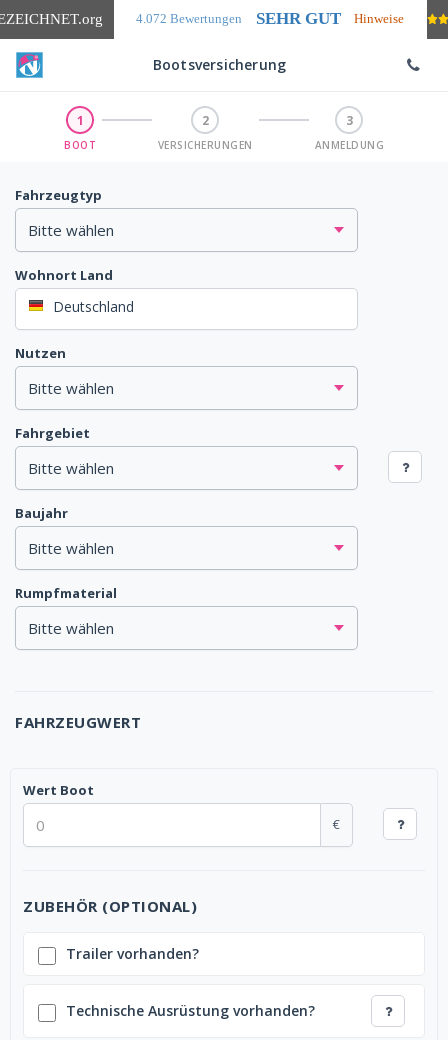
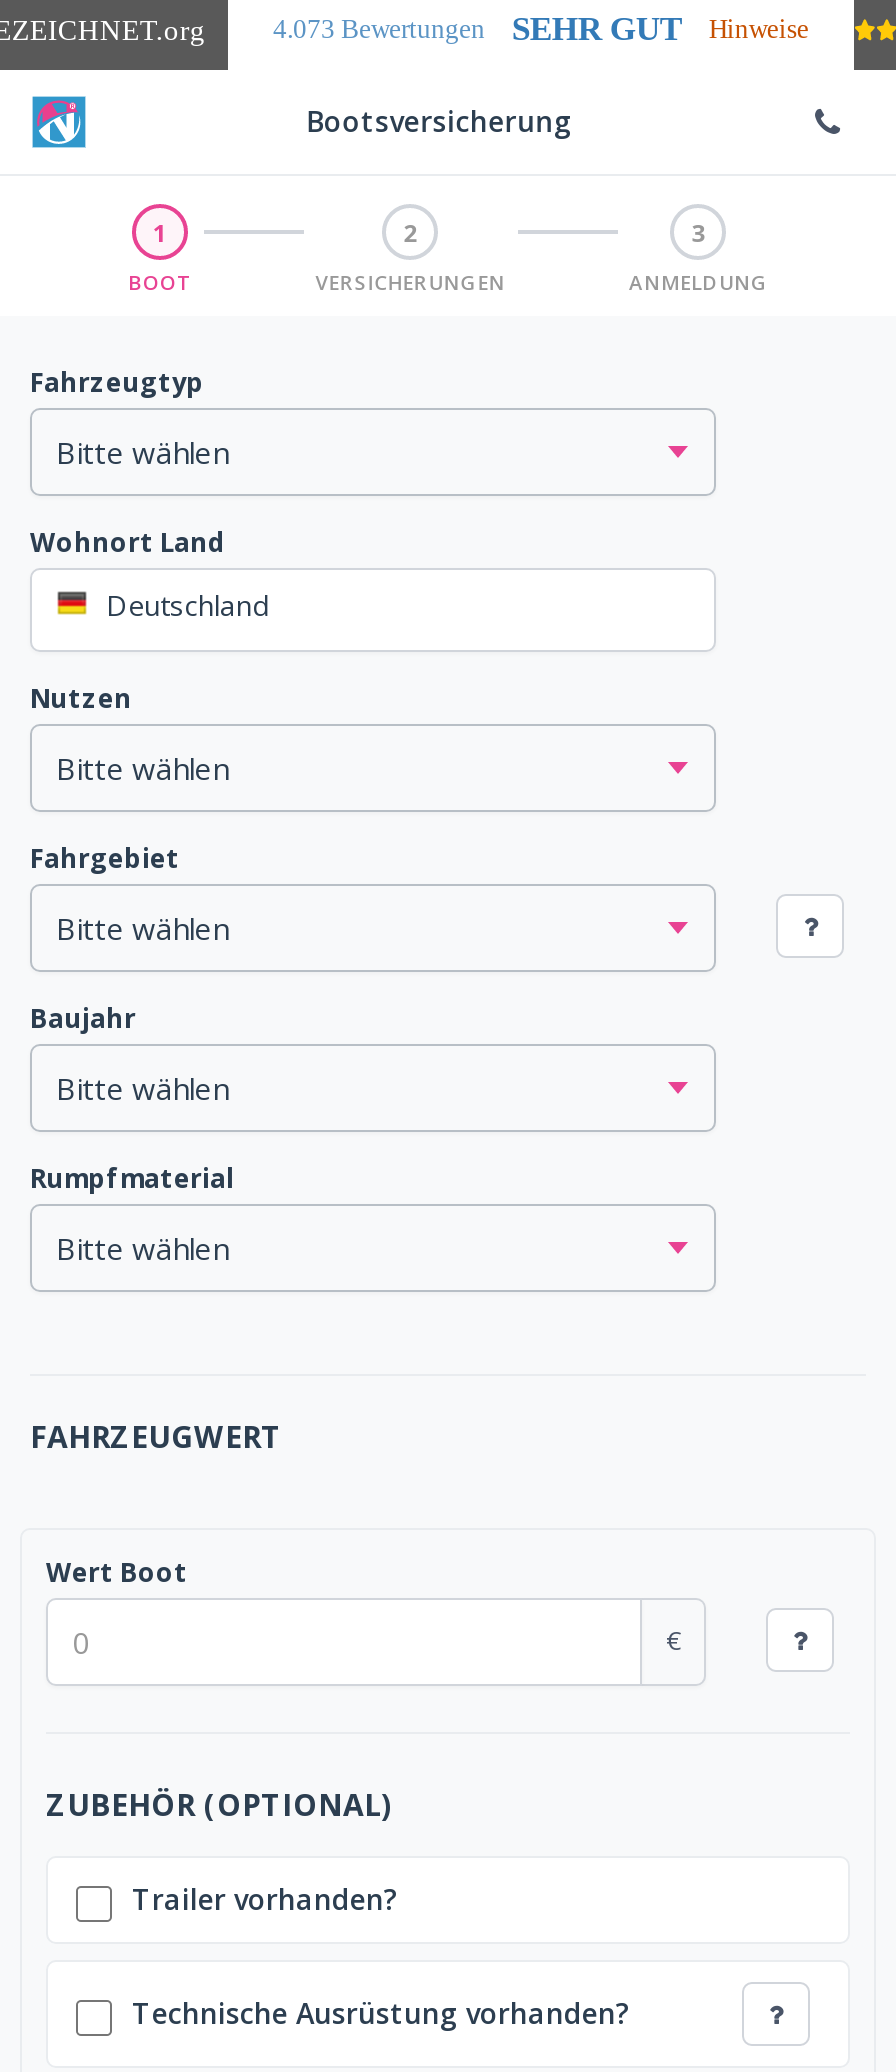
[136,9,404,28] 4.072 Bewertungen SEHR GUT Hinweise -> [273,10,809,48] 4.073 Bewertungen SEHR GUT Hinweise

